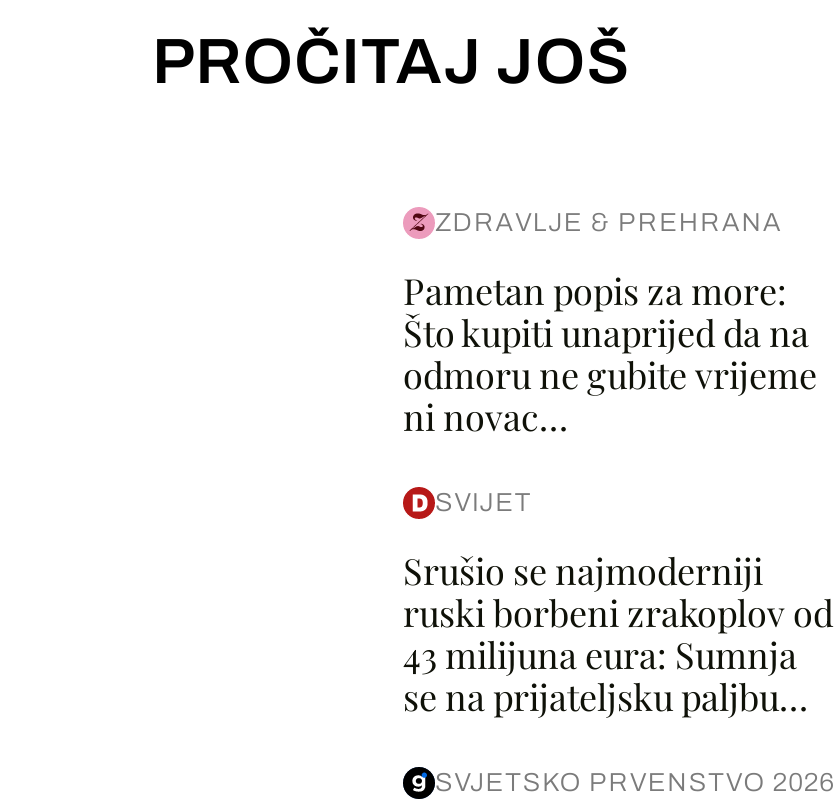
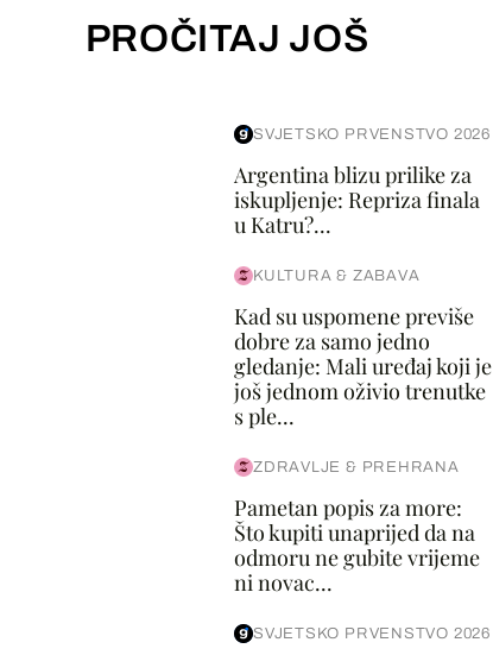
none -> [234,126,492,430] SVJETSKO PRVENSTVO 2026 | Argentina blizu prilike za | iskupljenje: Repriza finala | u Katru?... | KULTURA & ZABAVA | Kad su uspomene previše | dobre za samo jedno | gledanje: Mali uređaj koji je | još jednom oživio trenutke | s ple...
moved [403,209,817,441] -> [234,459,480,597]: ZDRAVLJE & PREHRANA | Pametan popis za more: | Što kupiti unaprijed da na | odmoru ne gubite vrijeme | ni novac...
[403,489,833,721] SVIJET | Srušio se najmoderniji | ruski borbeni zrakoplov od | 43 milijuna eura: Sumnja | se na prijateljsku paljbu... -> none

